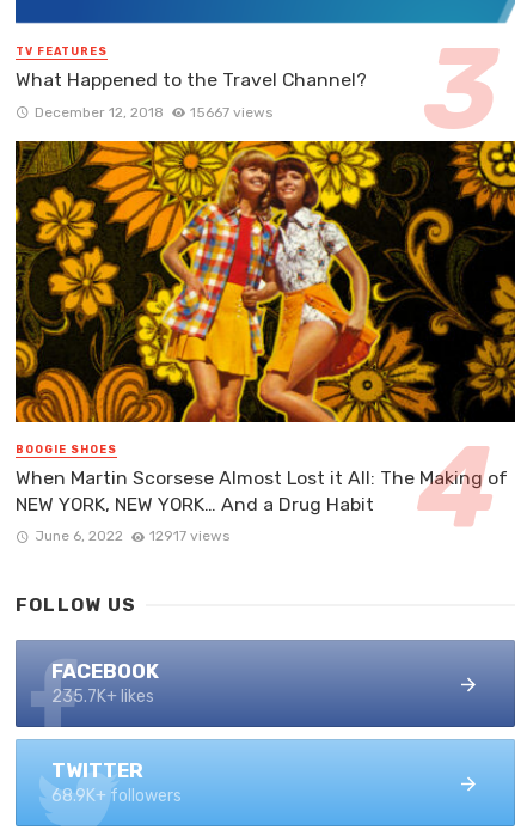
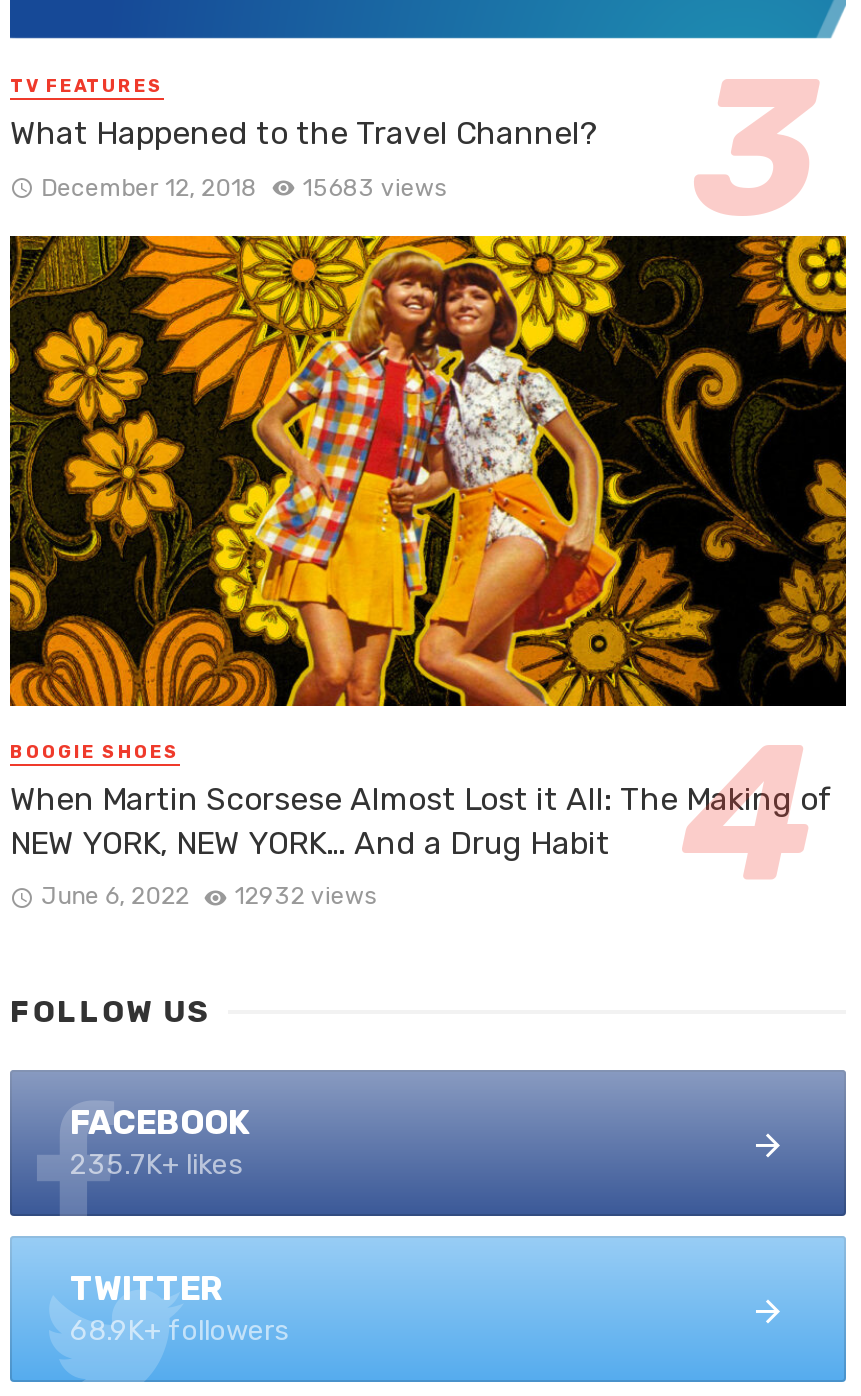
[34,103,273,120] December 12, 2018 15667 views -> [41,173,447,201] December 12, 2018 15683 views
[34,527,230,544] June 6, 2022 12917 views -> [41,882,377,910] June 6, 2022 12932 views

